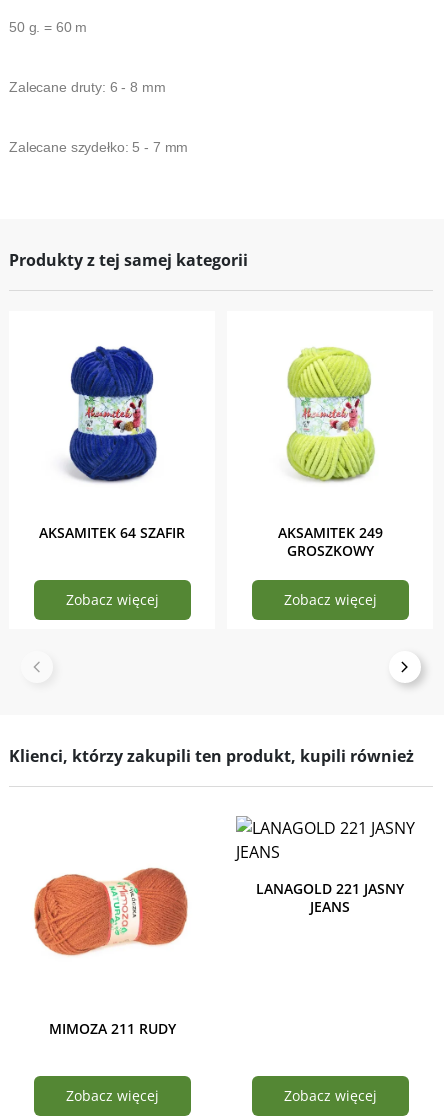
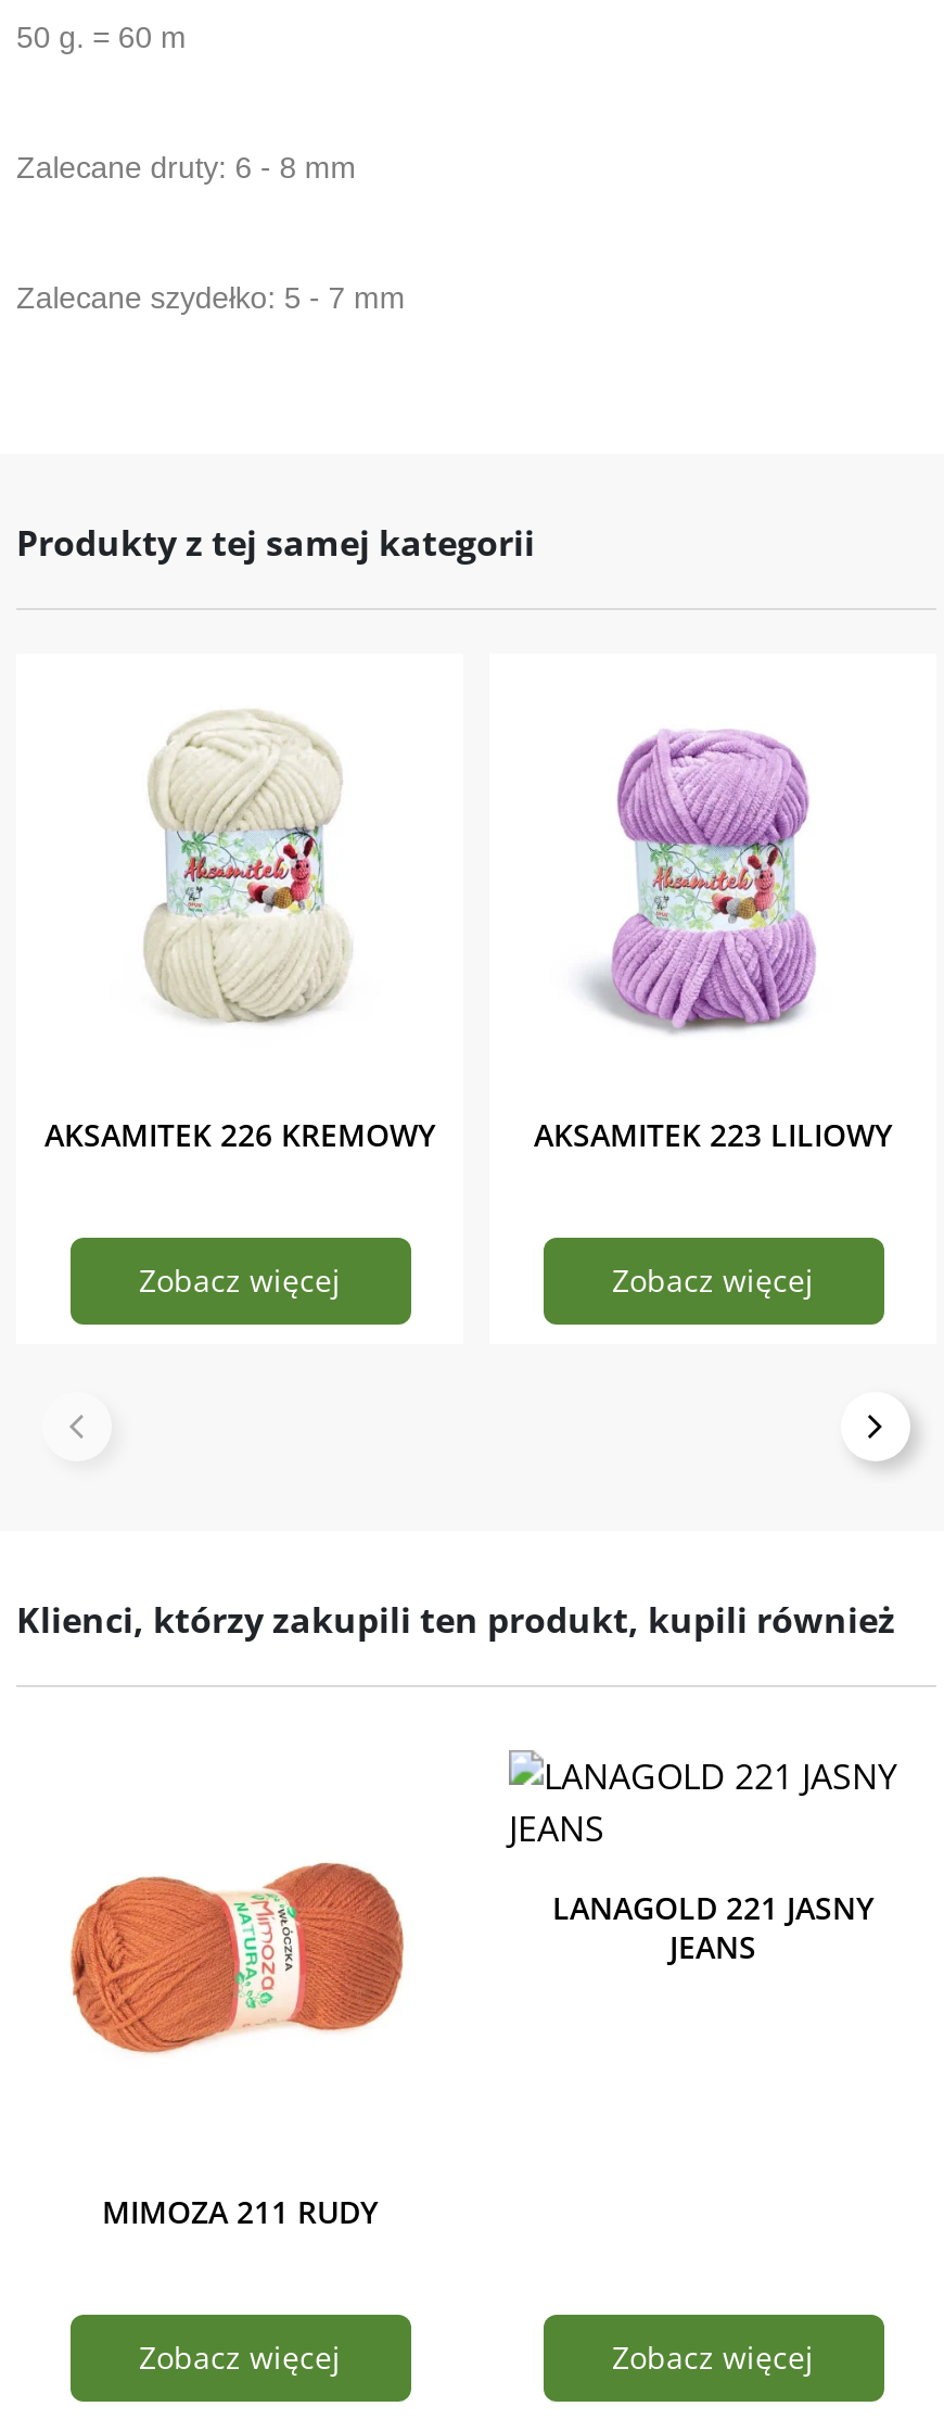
[64,337,163,484] [image] -> [138,708,353,1027] [image]
[271,346,382,560] [image] | AKSAMITEK 249 | GROSZKOWY -> [534,730,892,1156] [image] | AKSAMITEK 223 LILIOWY
[39,523,185,542] AKSAMITEK 64 SZAFIR -> [44,1115,435,1156] AKSAMITEK 226 KREMOWY

